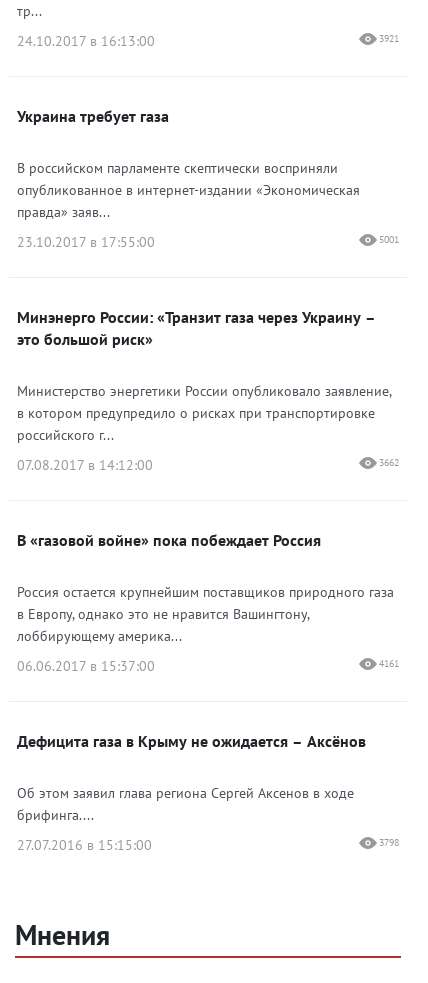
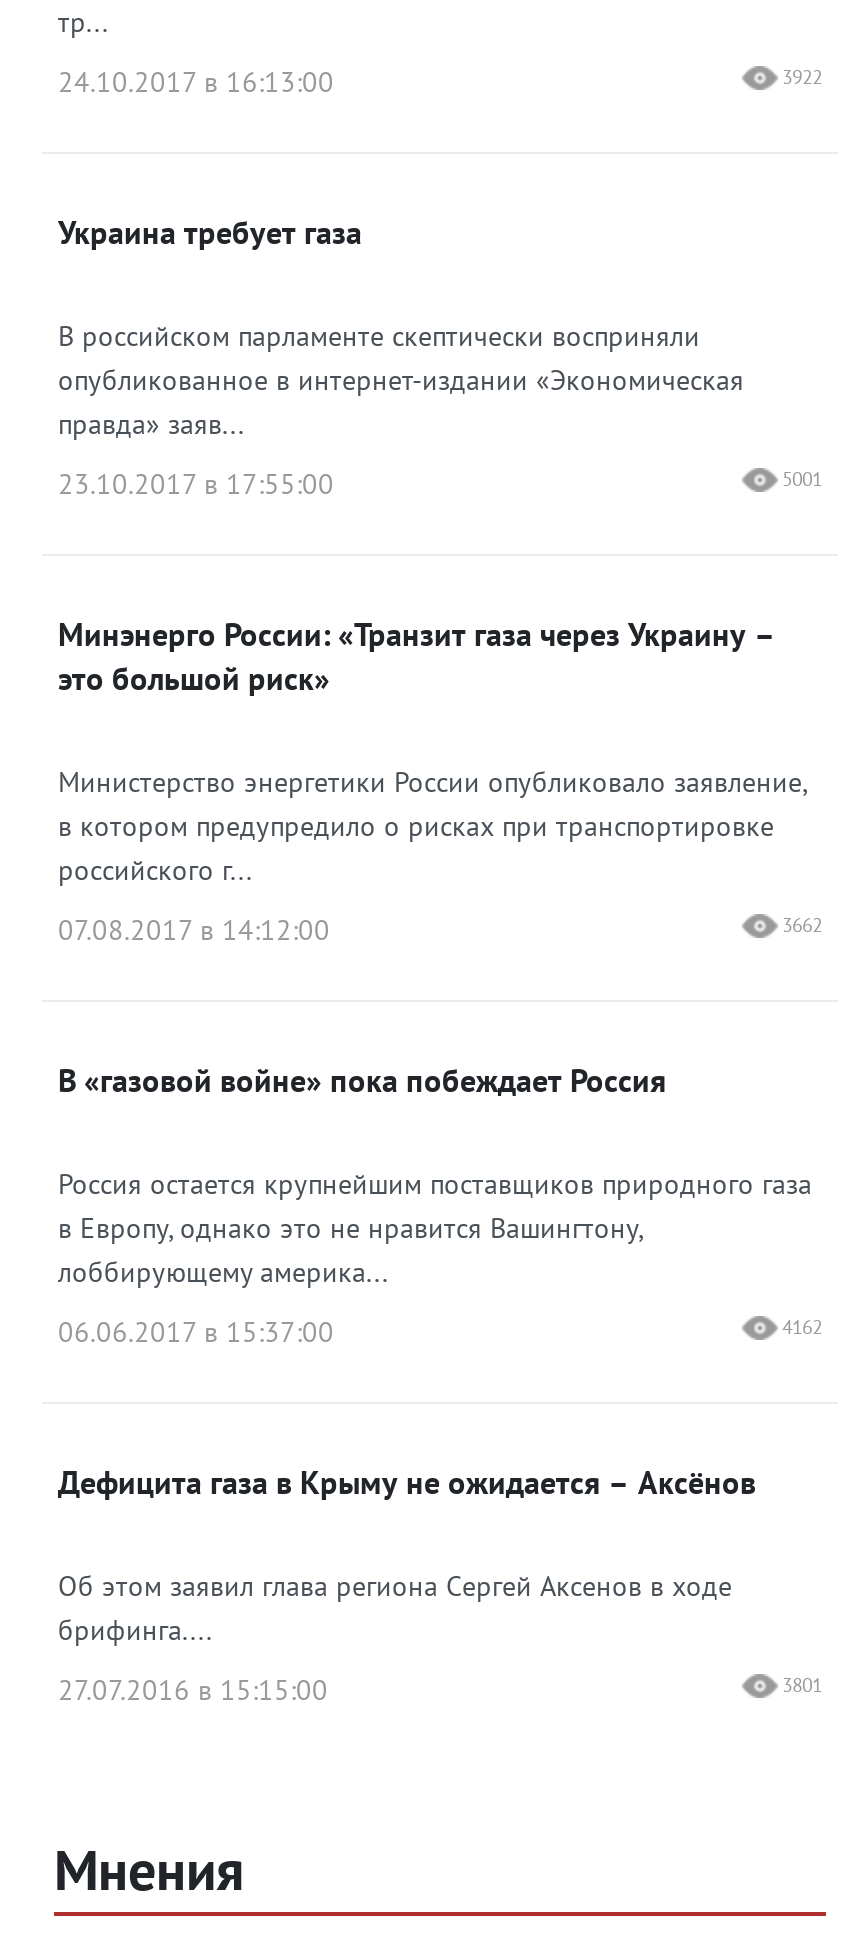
[379,32,399,45] 3921 -> [782,64,822,90] 3922
[379,657,399,670] 4161 -> [782,1314,822,1340] 4162
[379,836,399,849] 3798 -> [782,1672,822,1698] 3801

